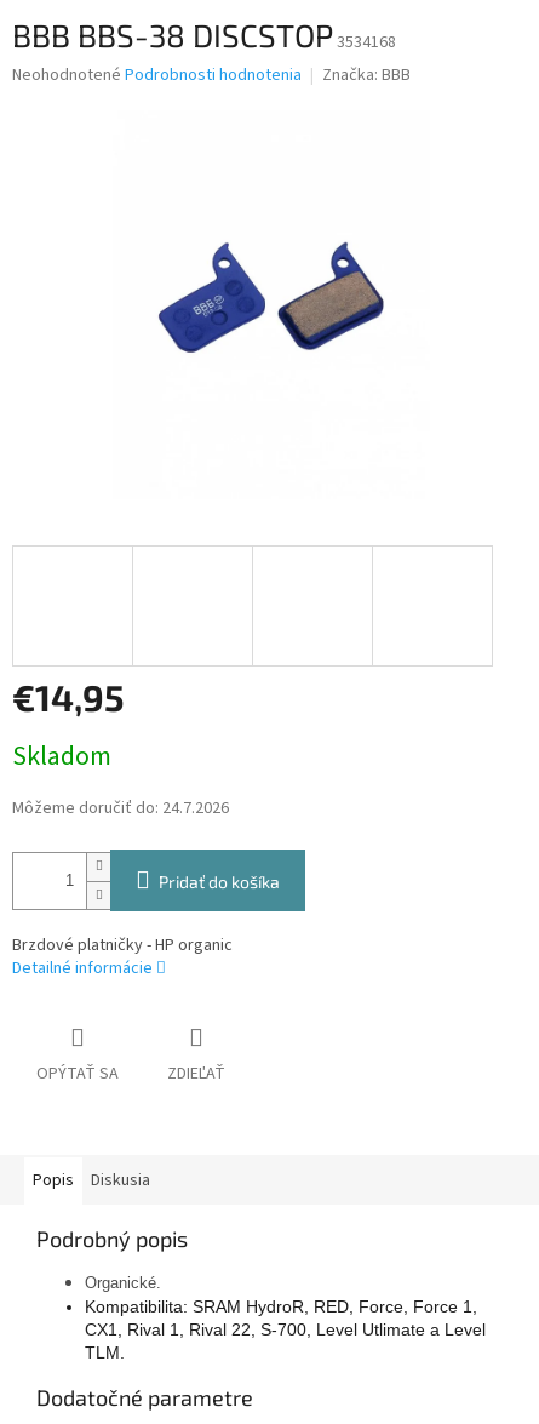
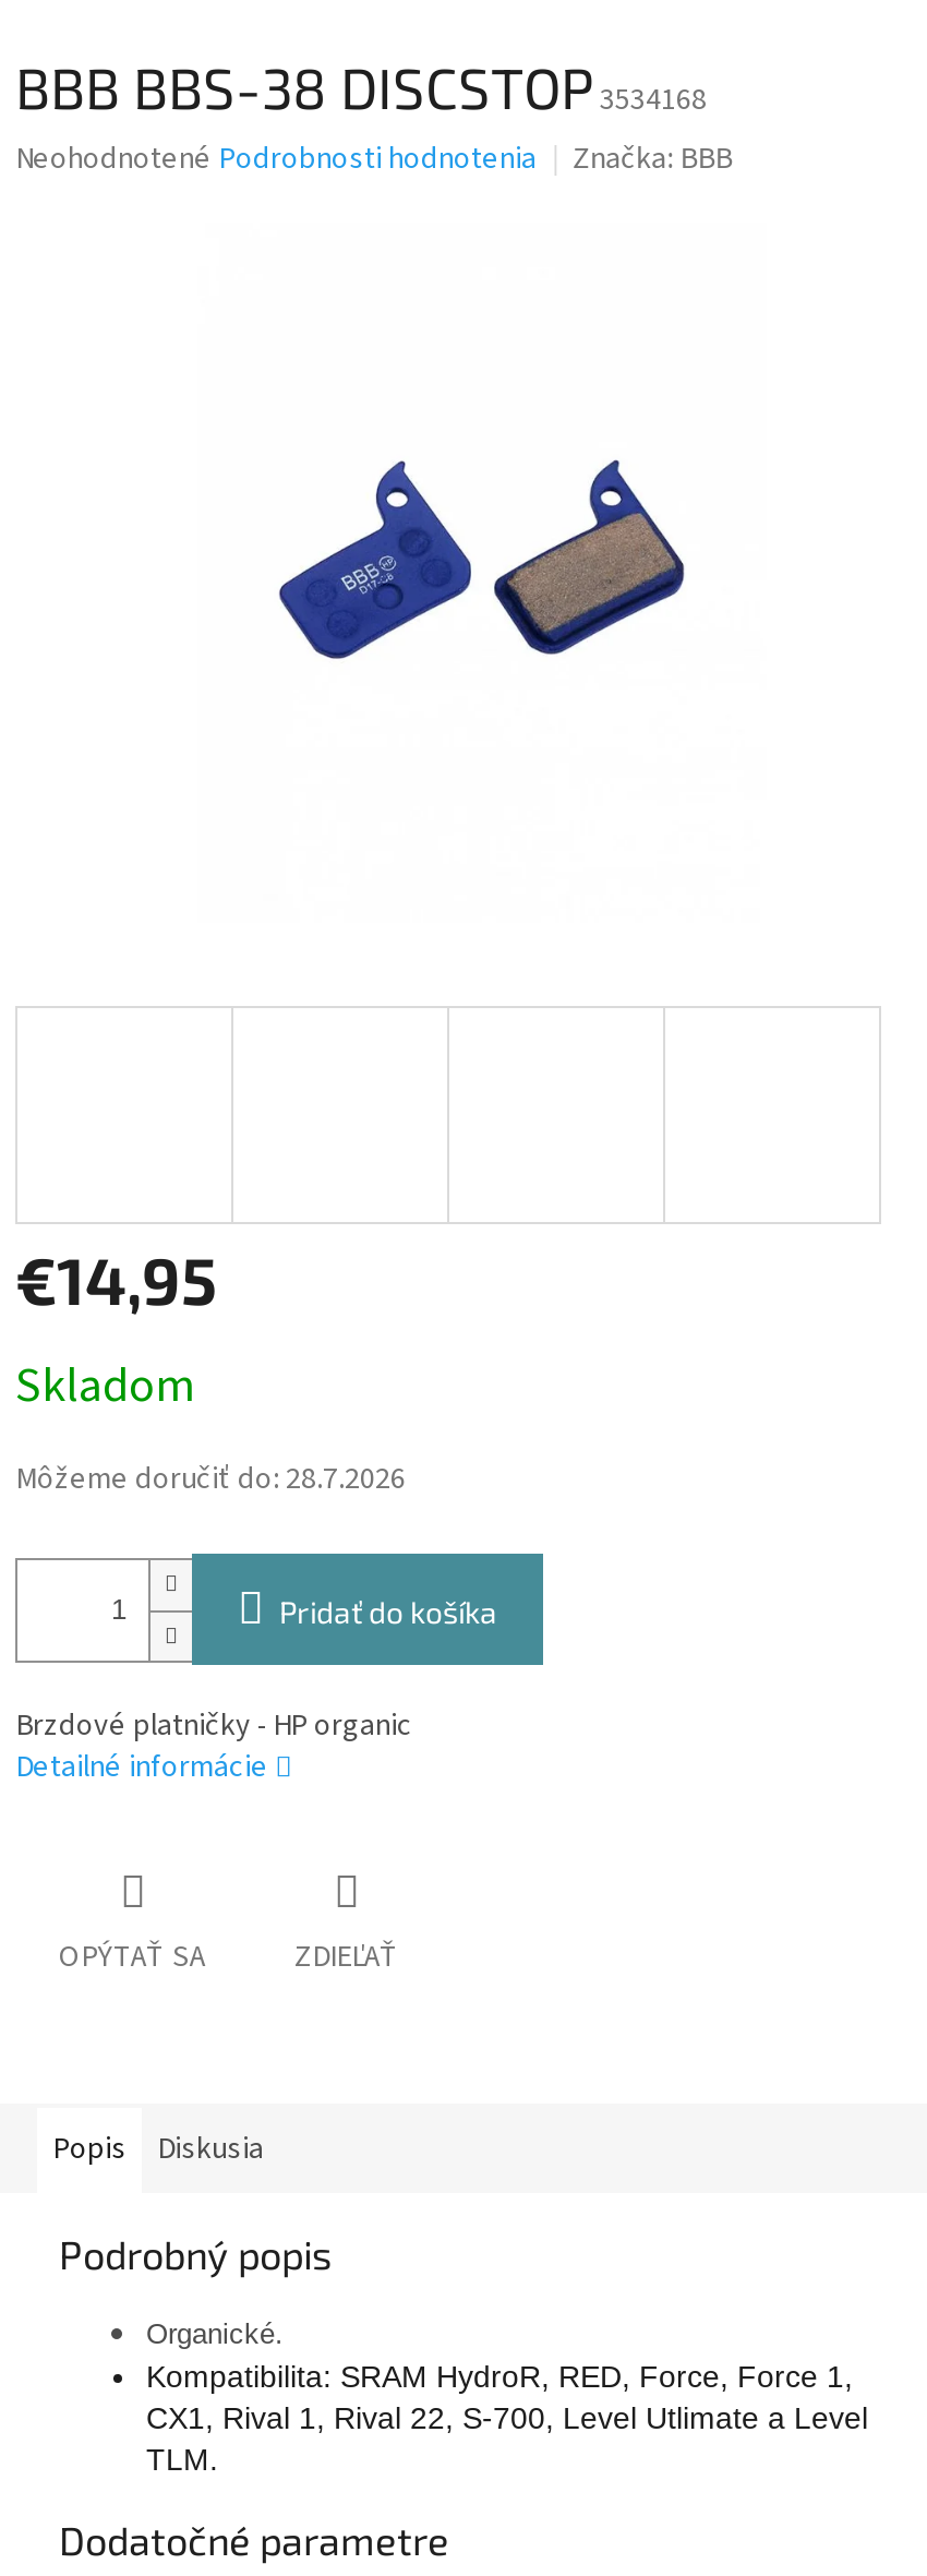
[12,797,229,821] Môžeme doručiť do: 24.7.2026 -> [15,1459,406,1502] Môžeme doručiť do: 28.7.2026

